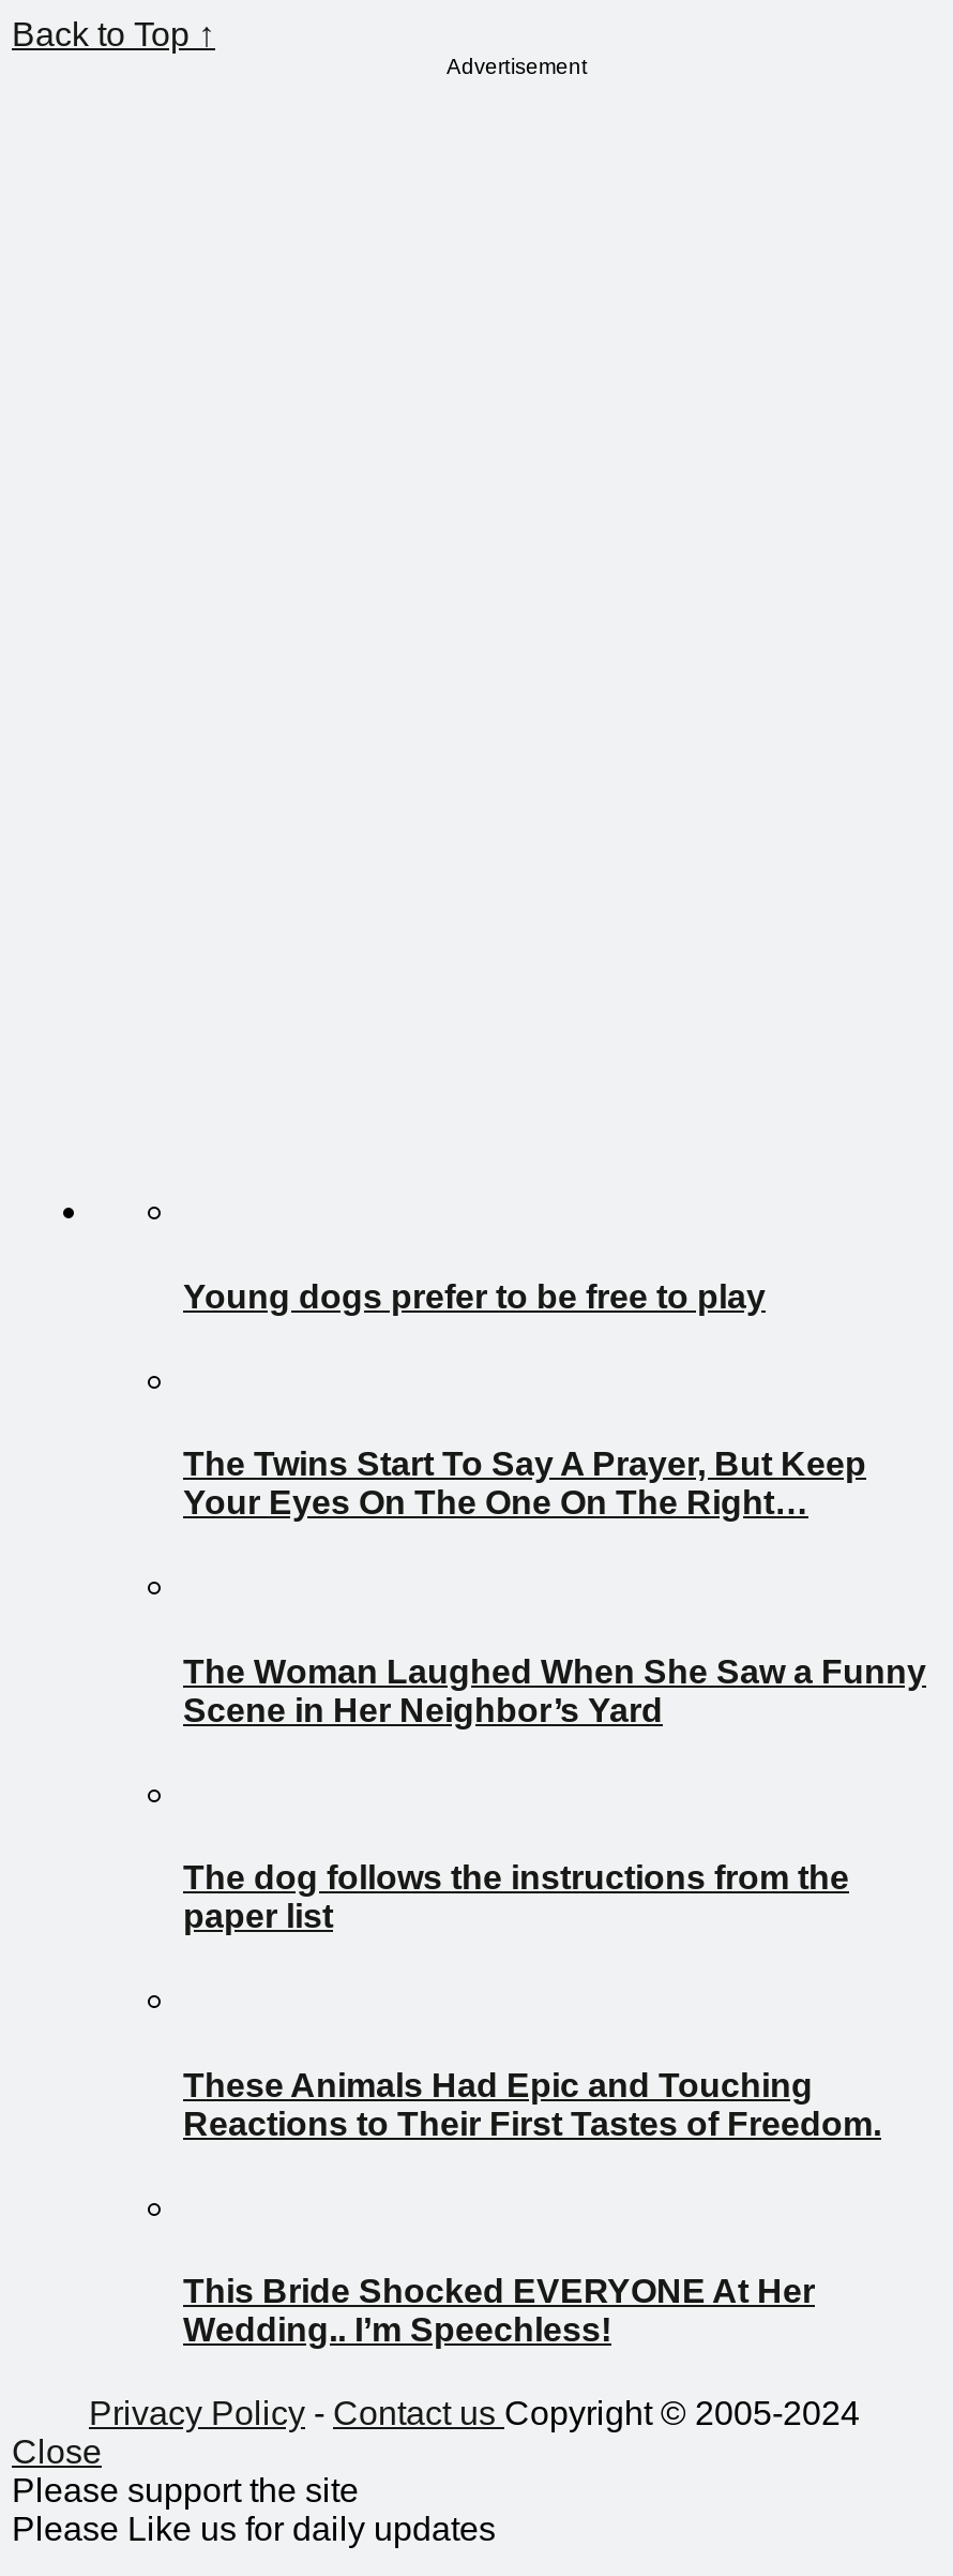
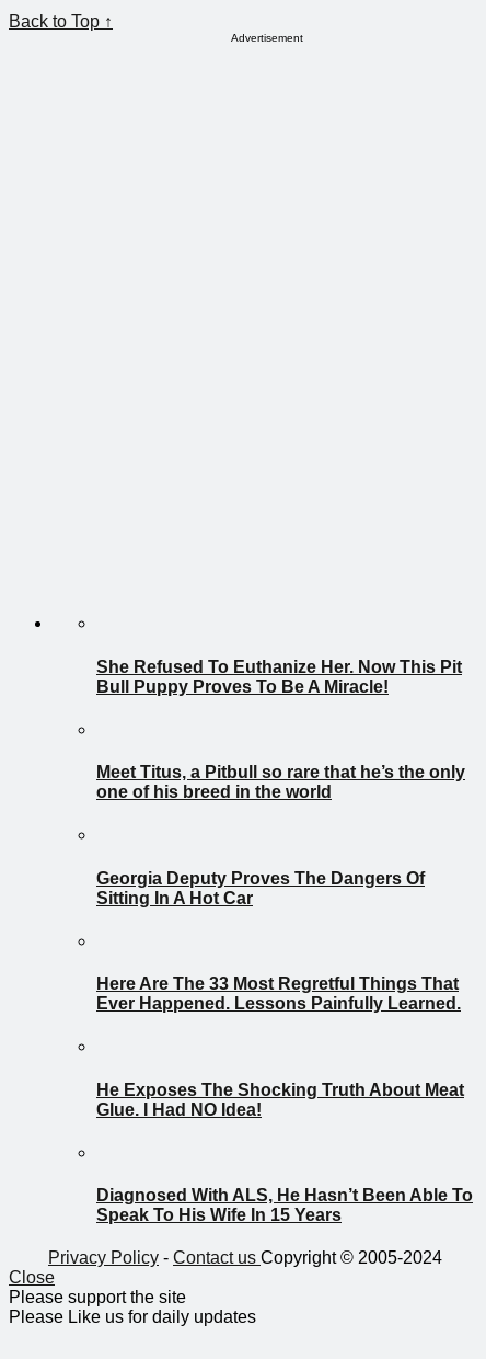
[183,1277,766,1314] Young dogs prefer to be free to play -> [96,657,462,695] She Refused To Euthanize Her. Now This Pit | Bull Puppy Proves To Be A Miracle!
[183,1446,866,1521] The Twins Start To Say A Prayer, But Keep | Your Eyes On The One On The Right… -> [96,763,465,801] Meet Titus, a Pitbull so rare that he’s the only | one of his breed in the world
[183,1653,926,1728] The Woman Laughed When She Saw a Funny | Scene in Her Neighbor’s Yard -> [96,869,425,907] Georgia Deputy Proves The Dangers Of | Sitting In A Hot Car
[183,1859,849,1934] The dog follows the instructions from the | paper list -> [96,974,461,1013] Here Are The 33 Most Regretful Things That | Ever Happened. Lessons Painfully Learned.
[183,2066,881,2141] These Animals Had Epic and Touching | Reactions to Their First Tastes of Freedom. -> [96,1080,464,1119] He Exposes The Shocking Truth About Meat | Glue. I Had NO Idea!
[183,2273,815,2348] This Bride Shocked EVERYONE At Her | Wedding.. I’m Speechless! -> [96,1186,473,1224] Diagnosed With ALS, He Hasn’t Been Able To | Speak To His Wife In 15 Years

